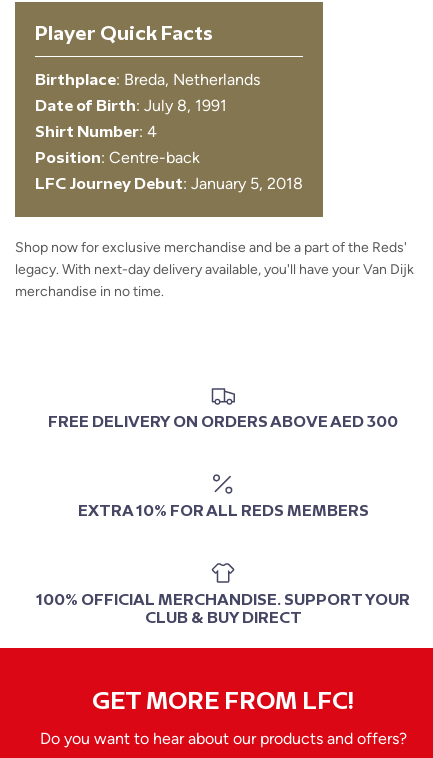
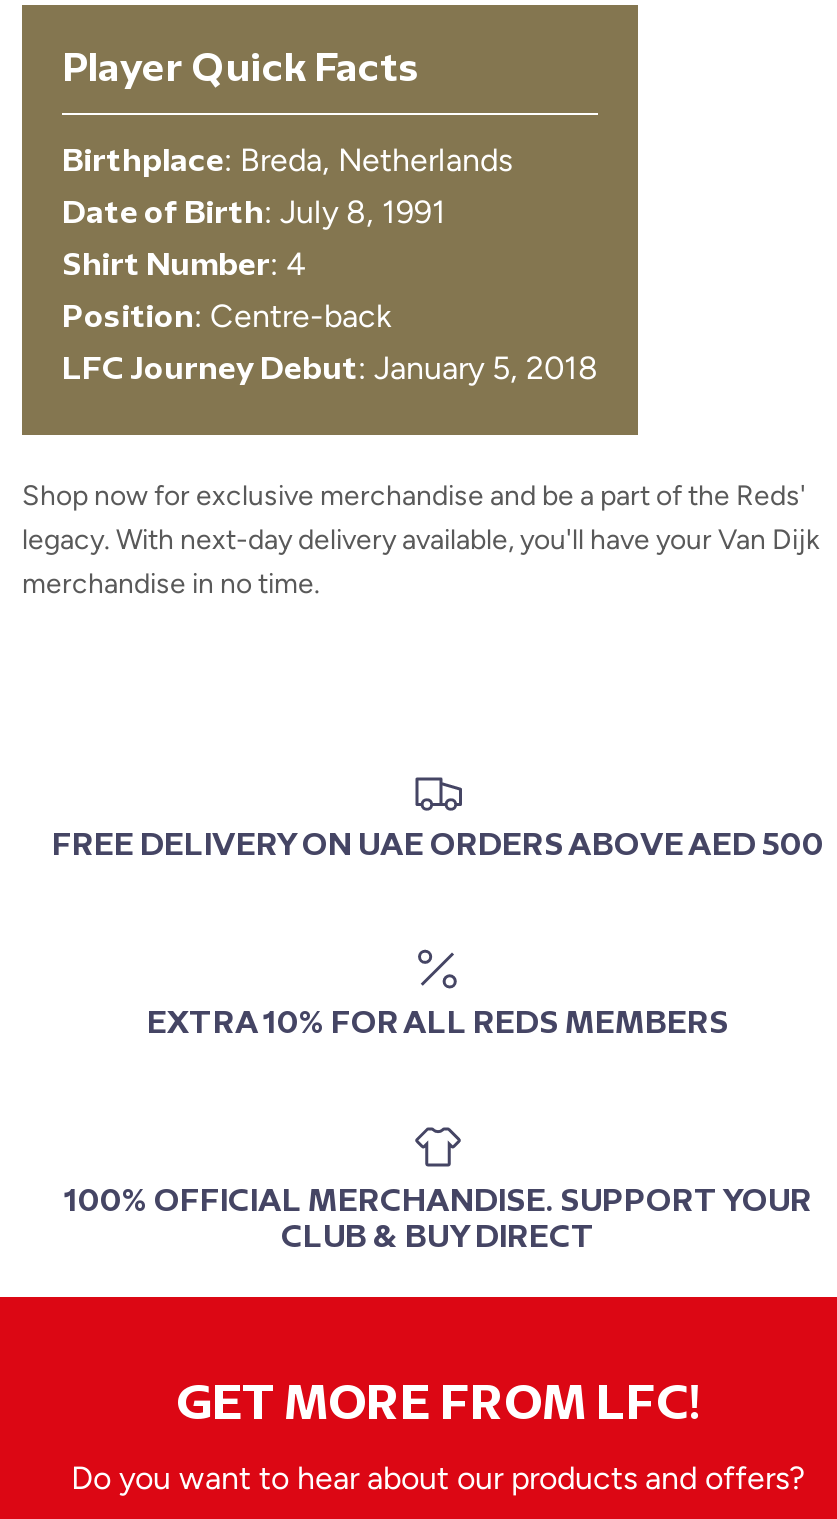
[48,414,398,431] FREE DELIVERY ON ORDERS ABOVE AED 300 -> [52,829,824,863] FREE DELIVERY ON UAE ORDERS ABOVE AED 500

